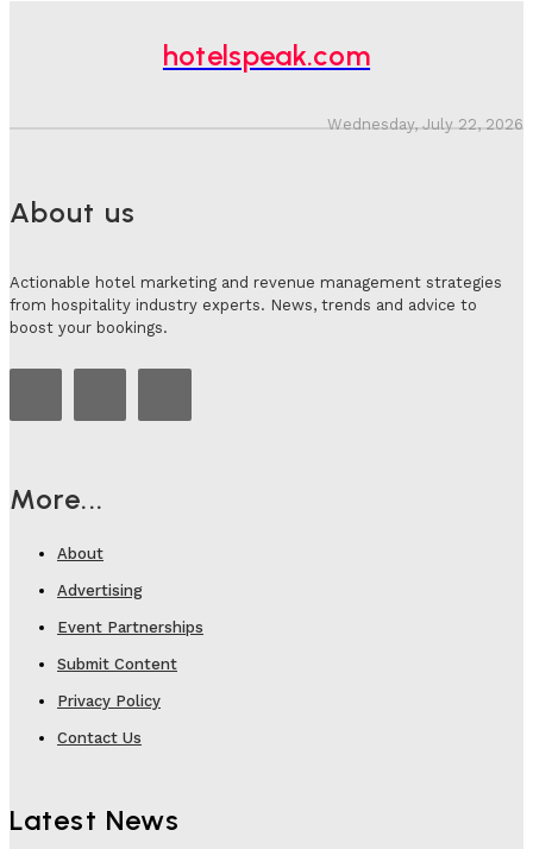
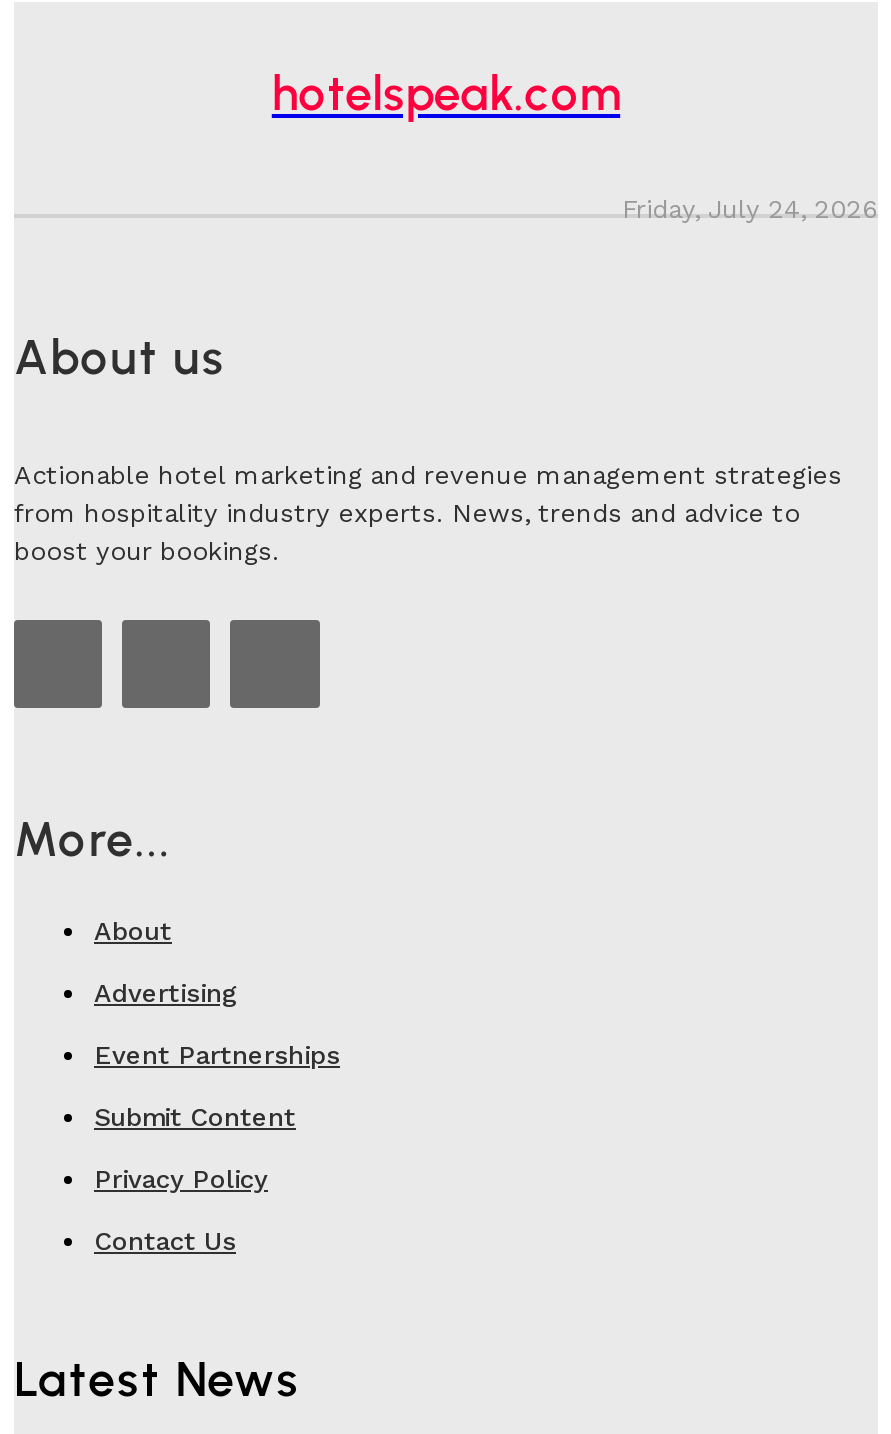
[327,116,523,134] Wednesday, July 22, 2026 -> [622,195,878,225] Friday, July 24, 2026

